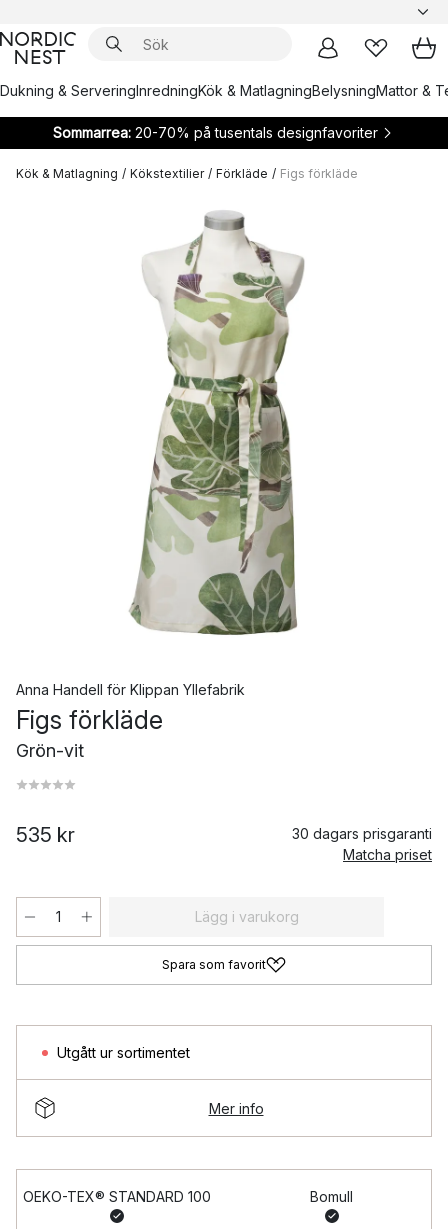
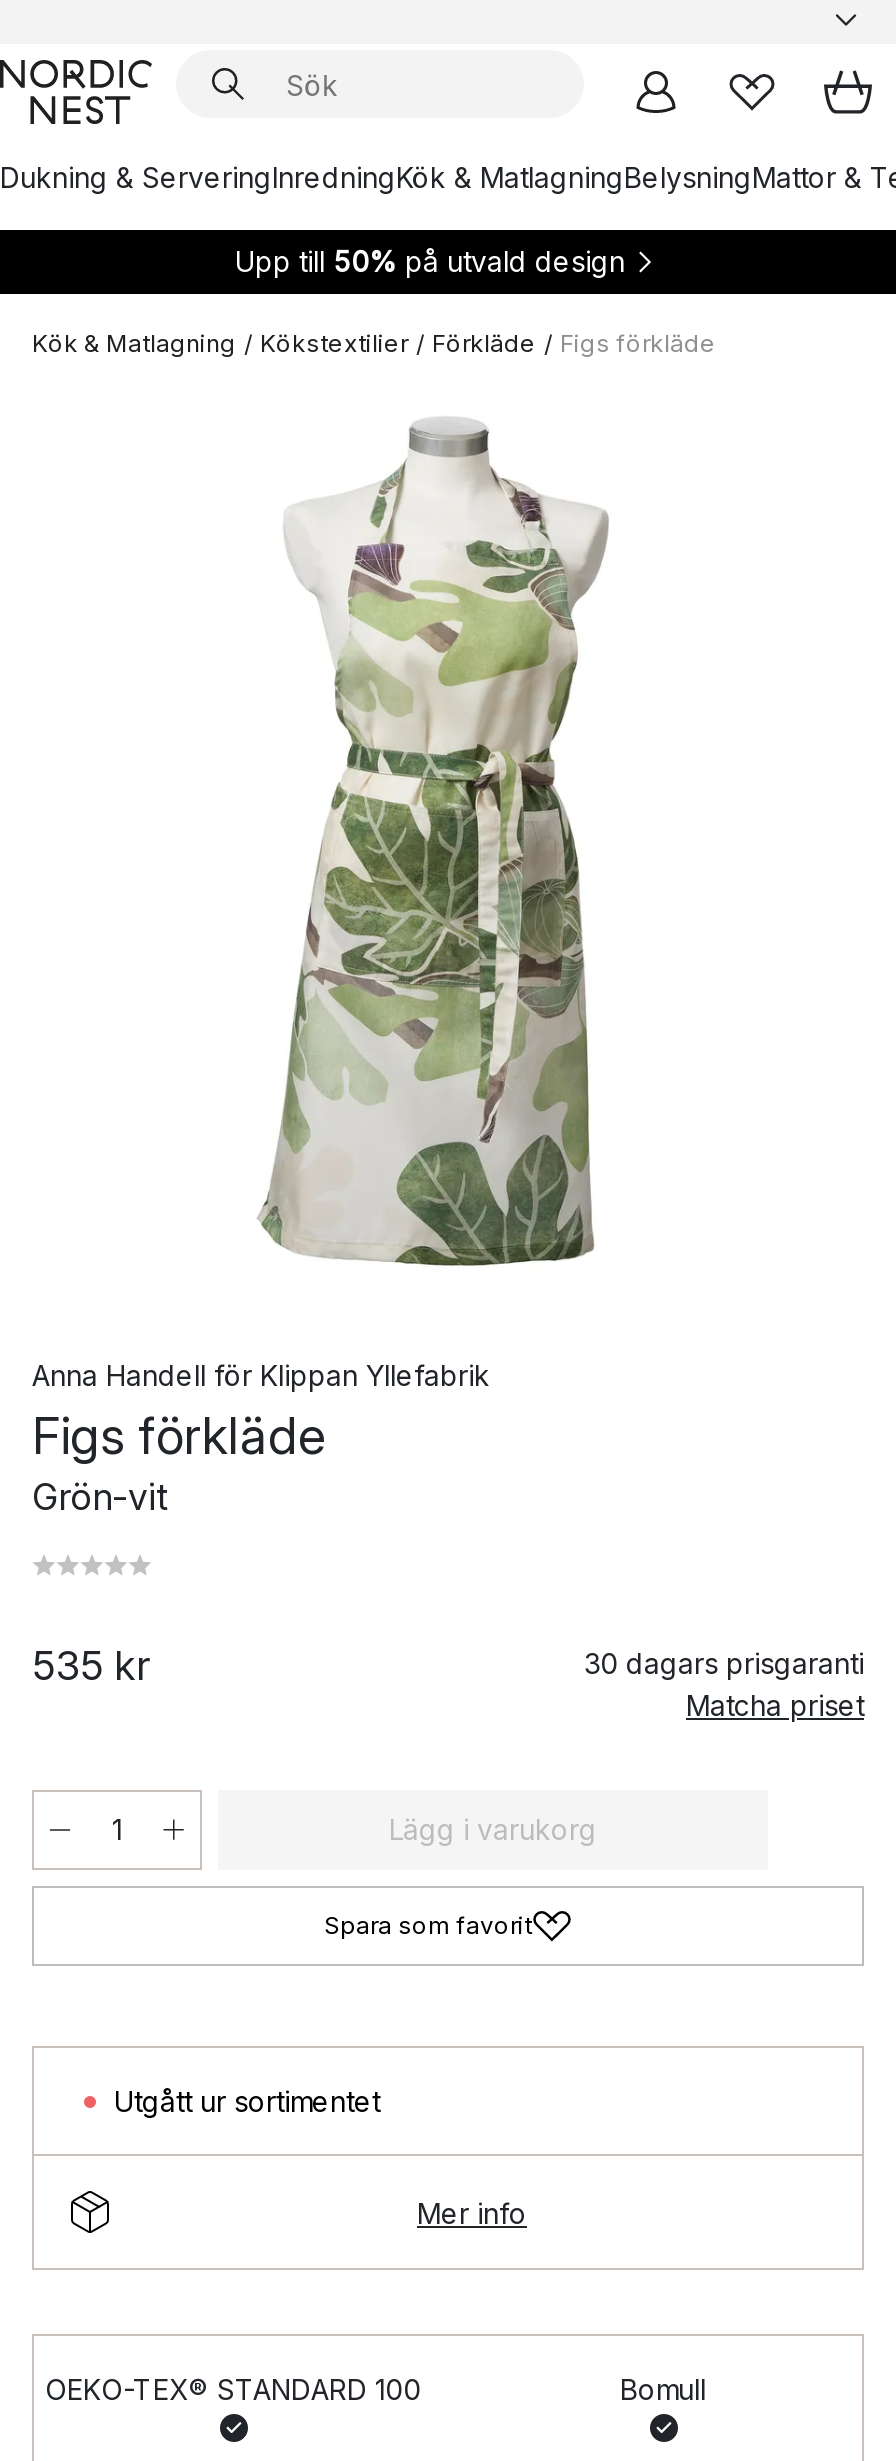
[52,124,377,141] Sommarrea: 20-70% på tusentals designfavoriter -> [235,244,625,278] Upp till 50% på utvald design

